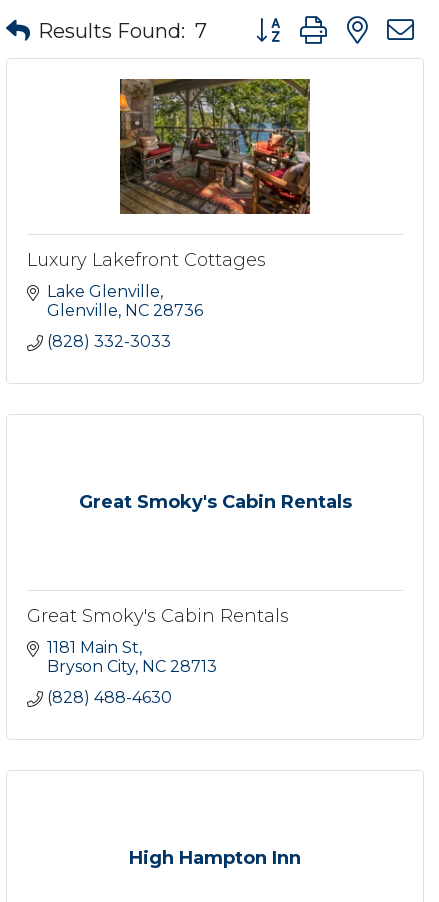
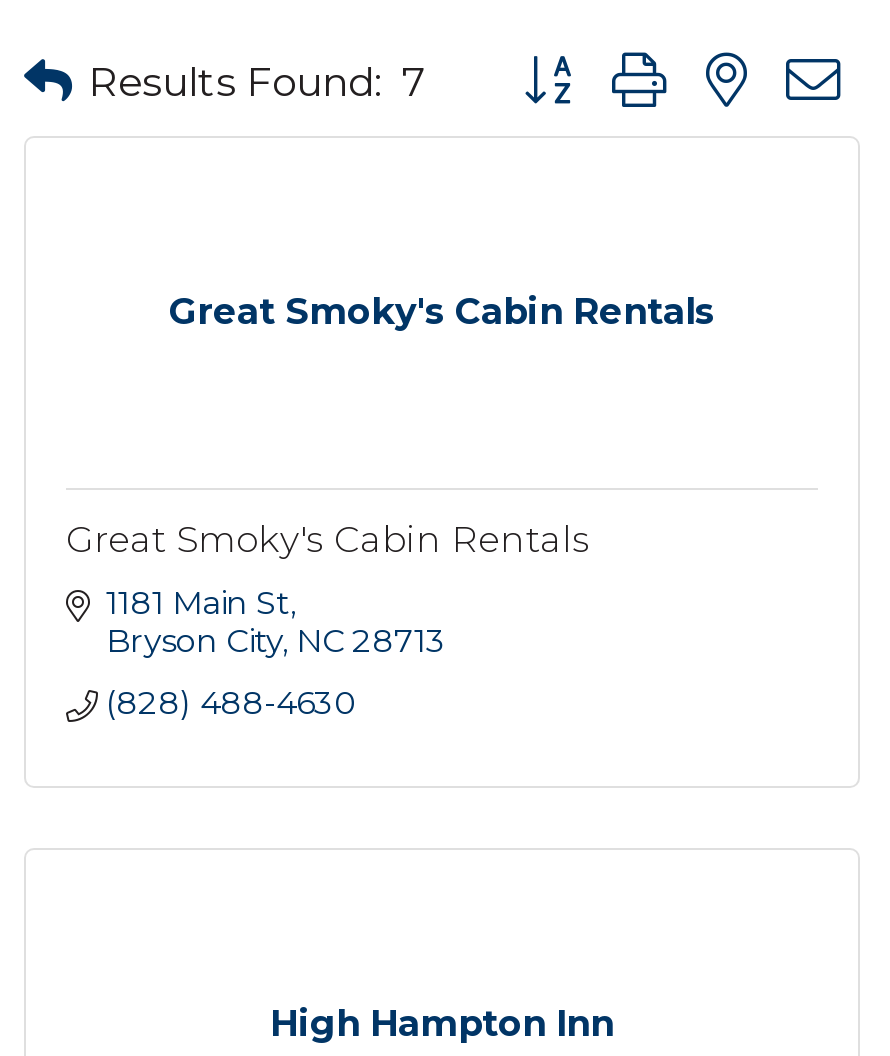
[27,78,311,351] [image] | Luxury Lakefront Cottages | Lake Glenville | Glenville NC 28736 | (828) 332-3033 -> none

